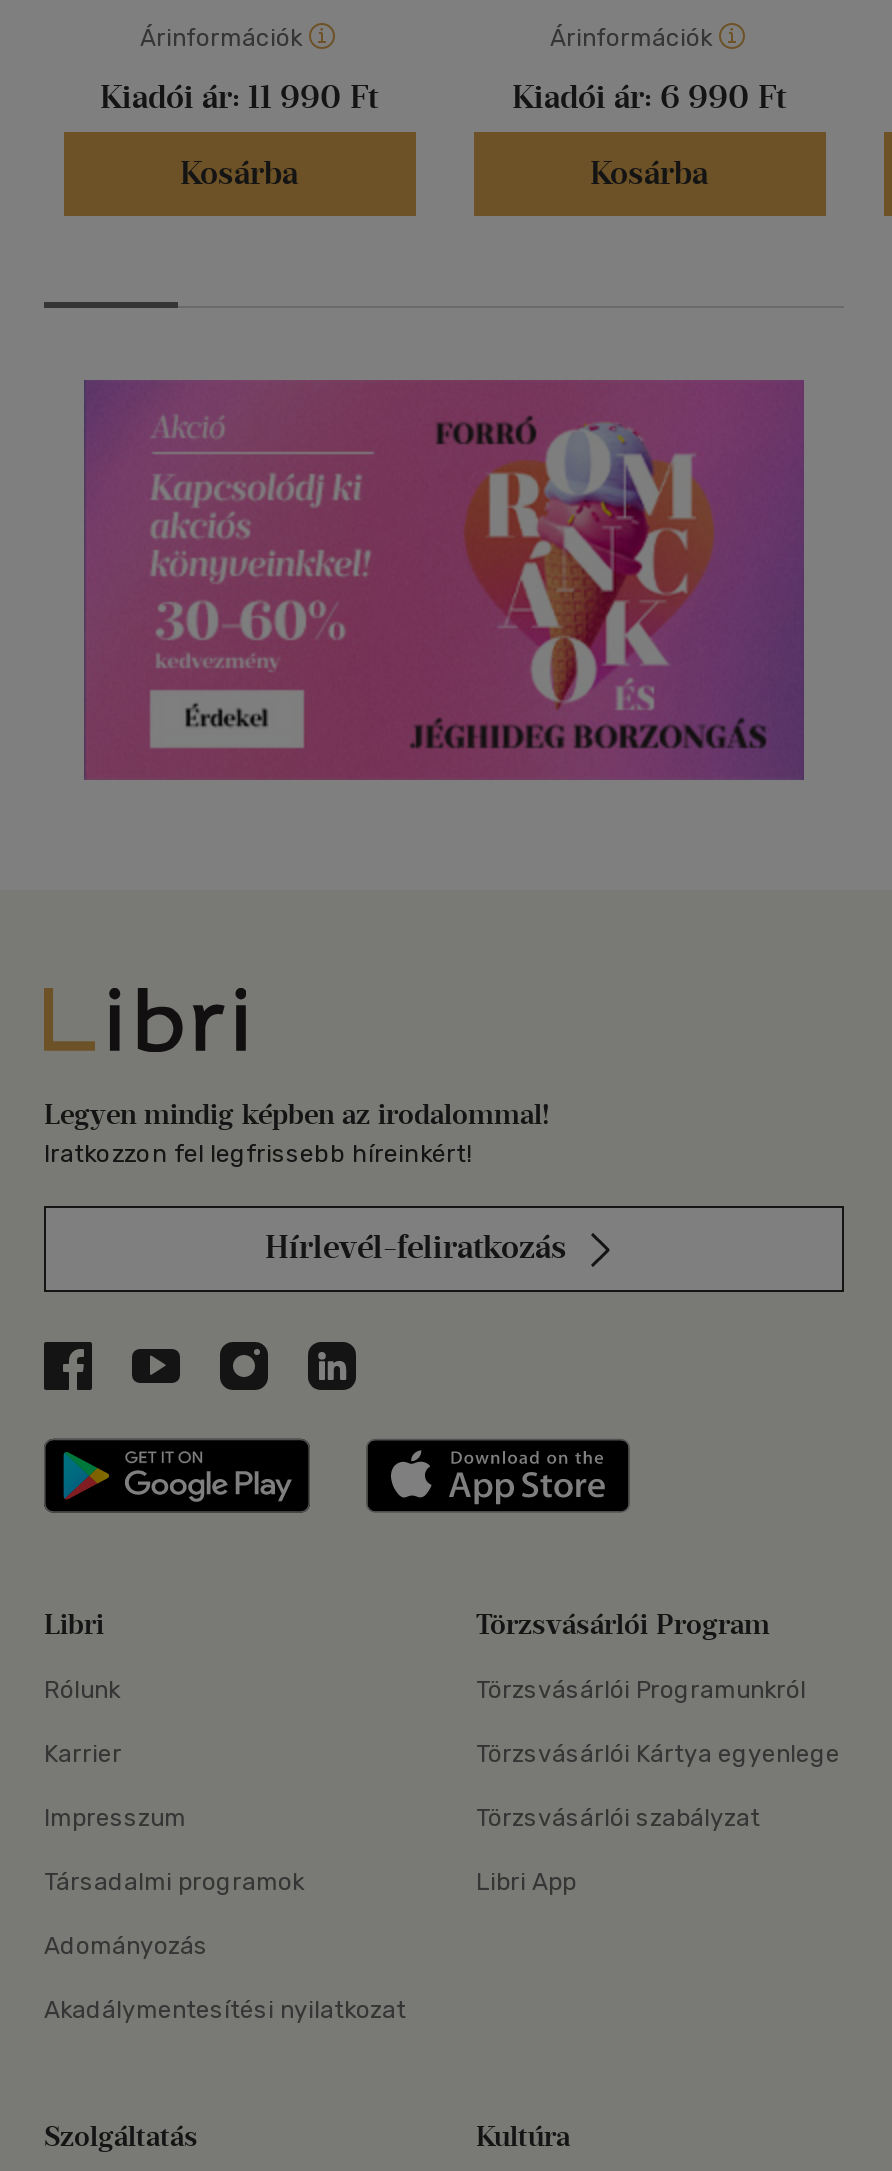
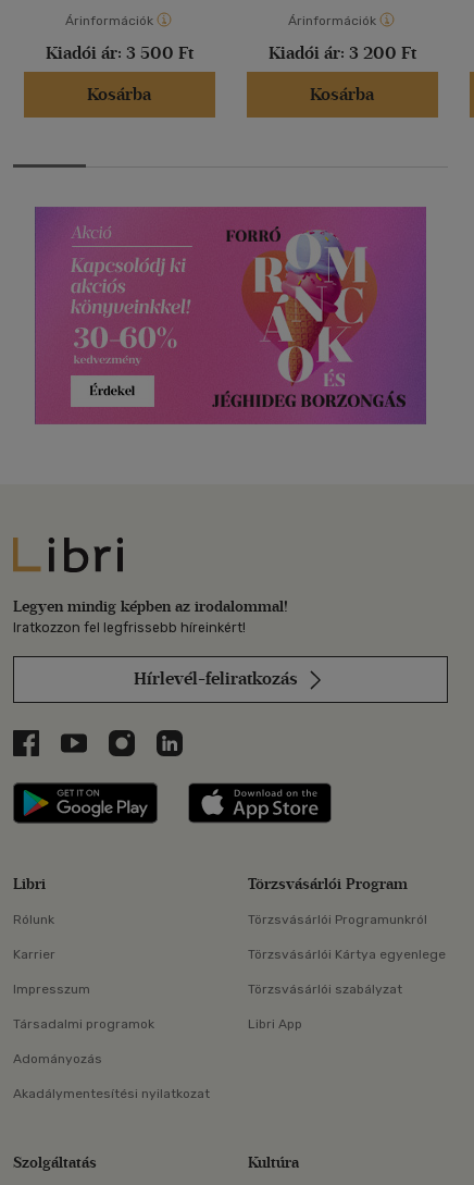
[100,78,378,116] Kiadói ár: 11 990 Ft -> [45,43,193,63] Kiadói ár: 3 500 Ft
[512,78,786,116] Kiadói ár: 6 990 Ft -> [268,43,416,63] Kiadói ár: 3 200 Ft

